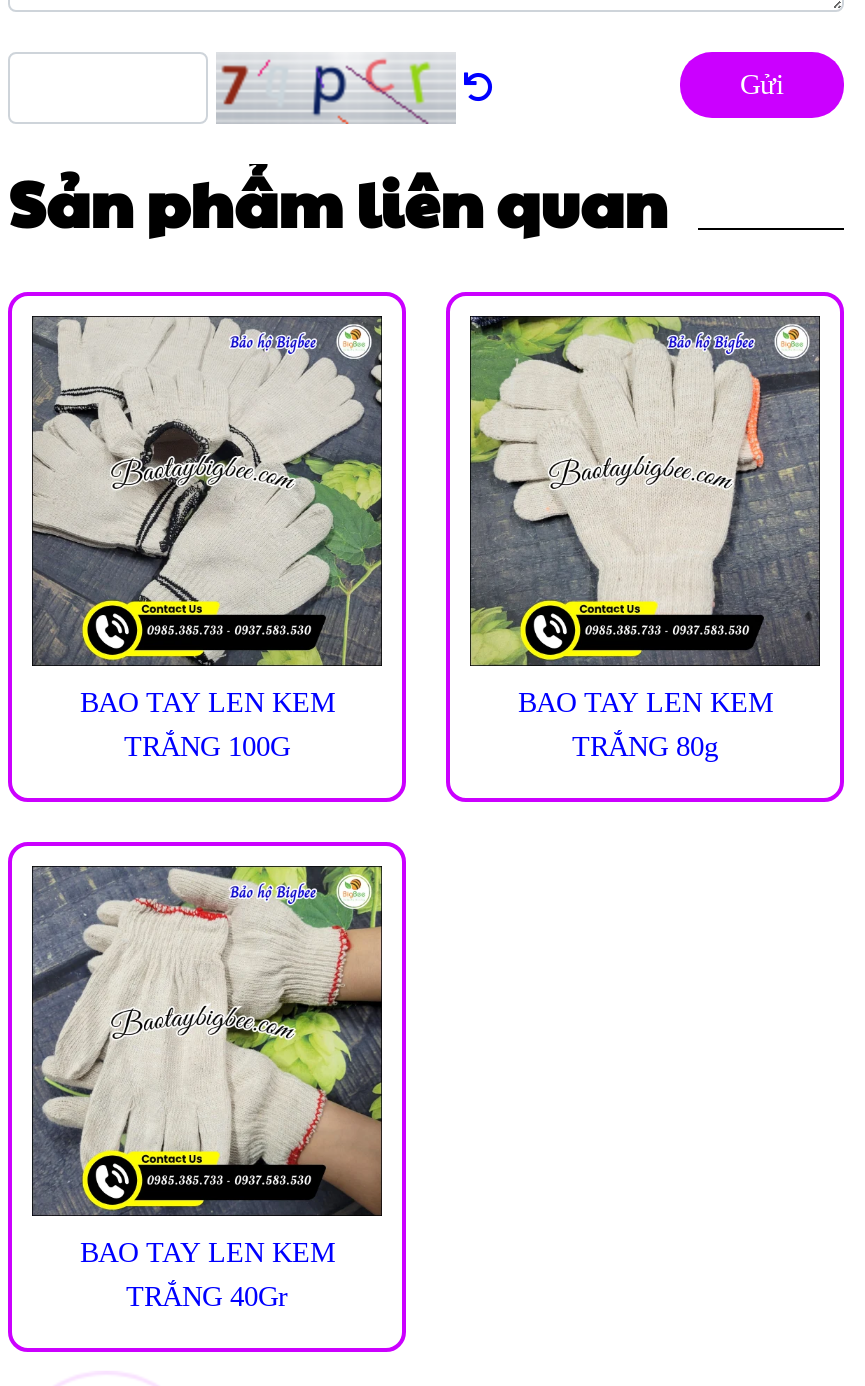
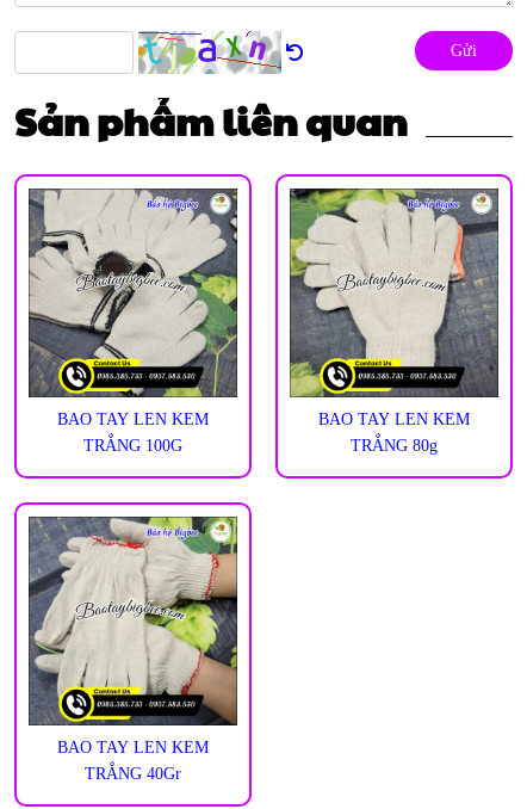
[216,54,454,124] [image] -> [137,31,281,74] [image]

